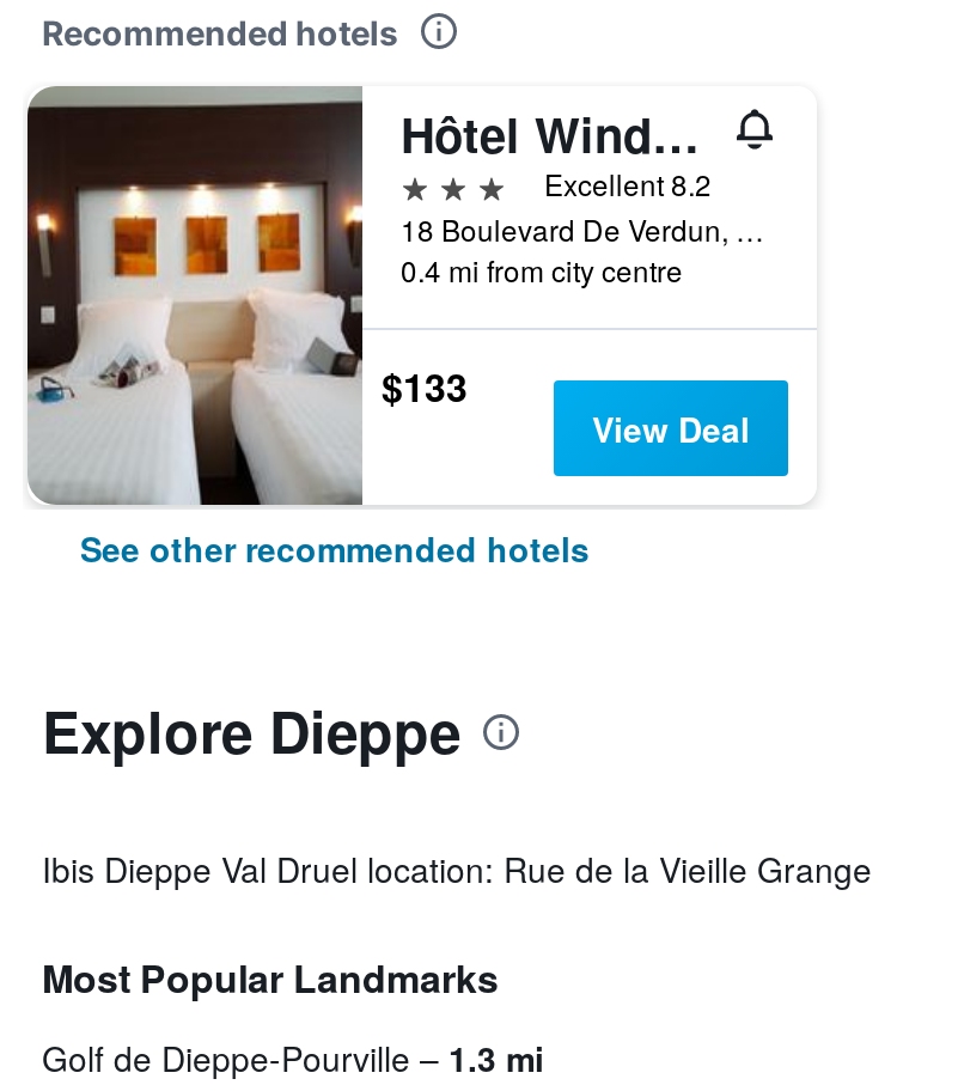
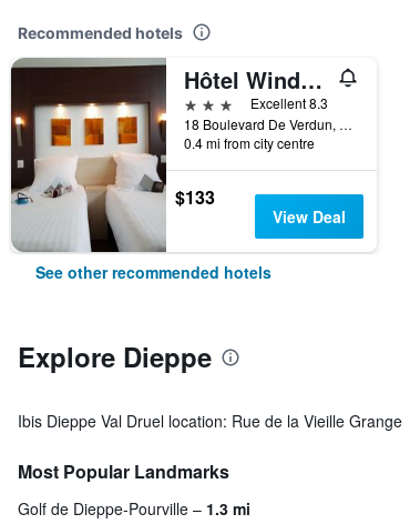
[544,163,712,203] Excellent 8.2 -> [250,93,328,112] Excellent 8.3

